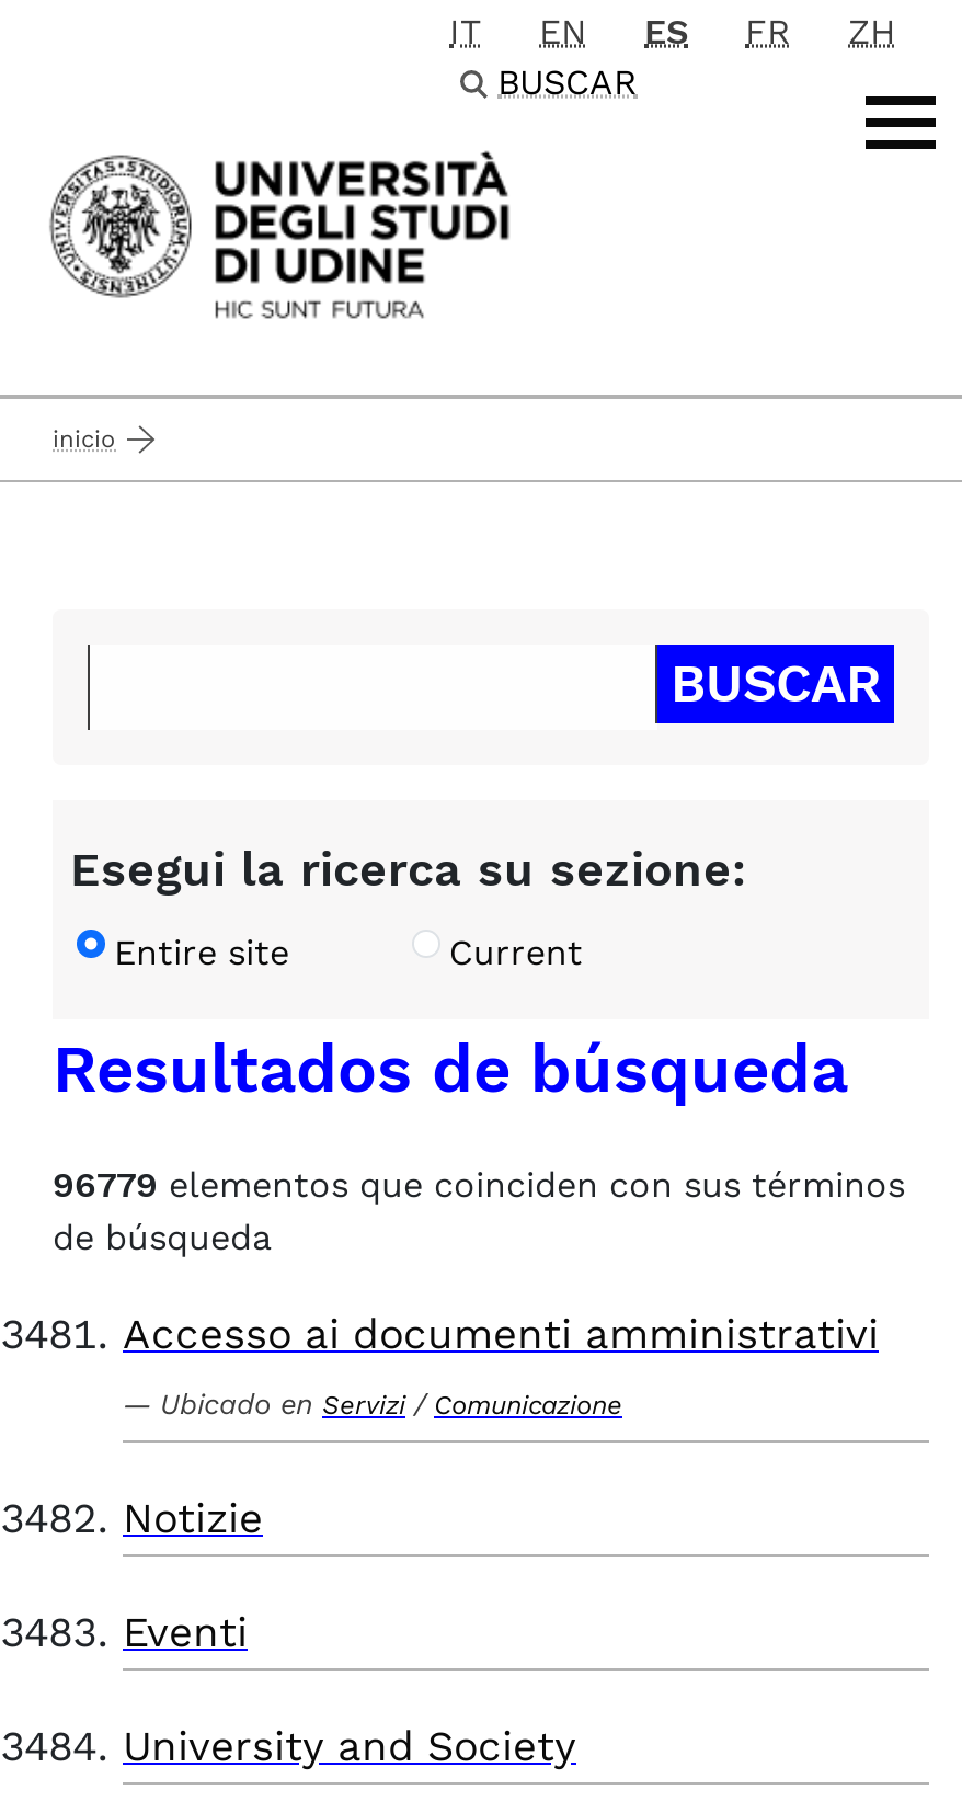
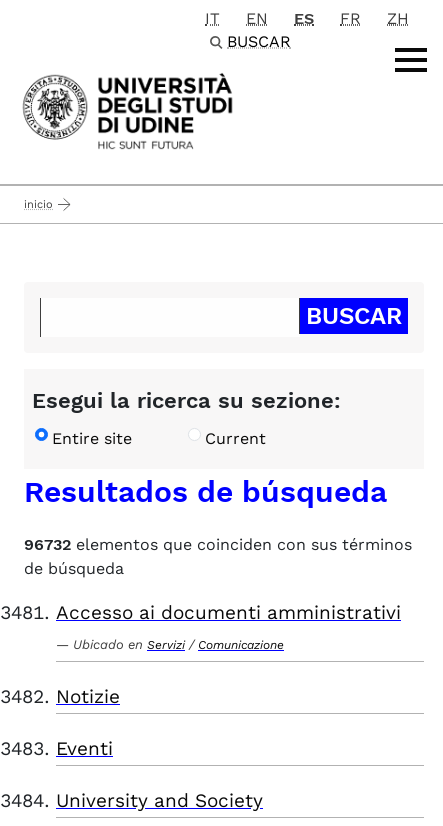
[53,1164,905,1206] 96779 elementos que coinciden con sus términos -> [24,535,412,554] 96732 elementos que coinciden con sus términos

